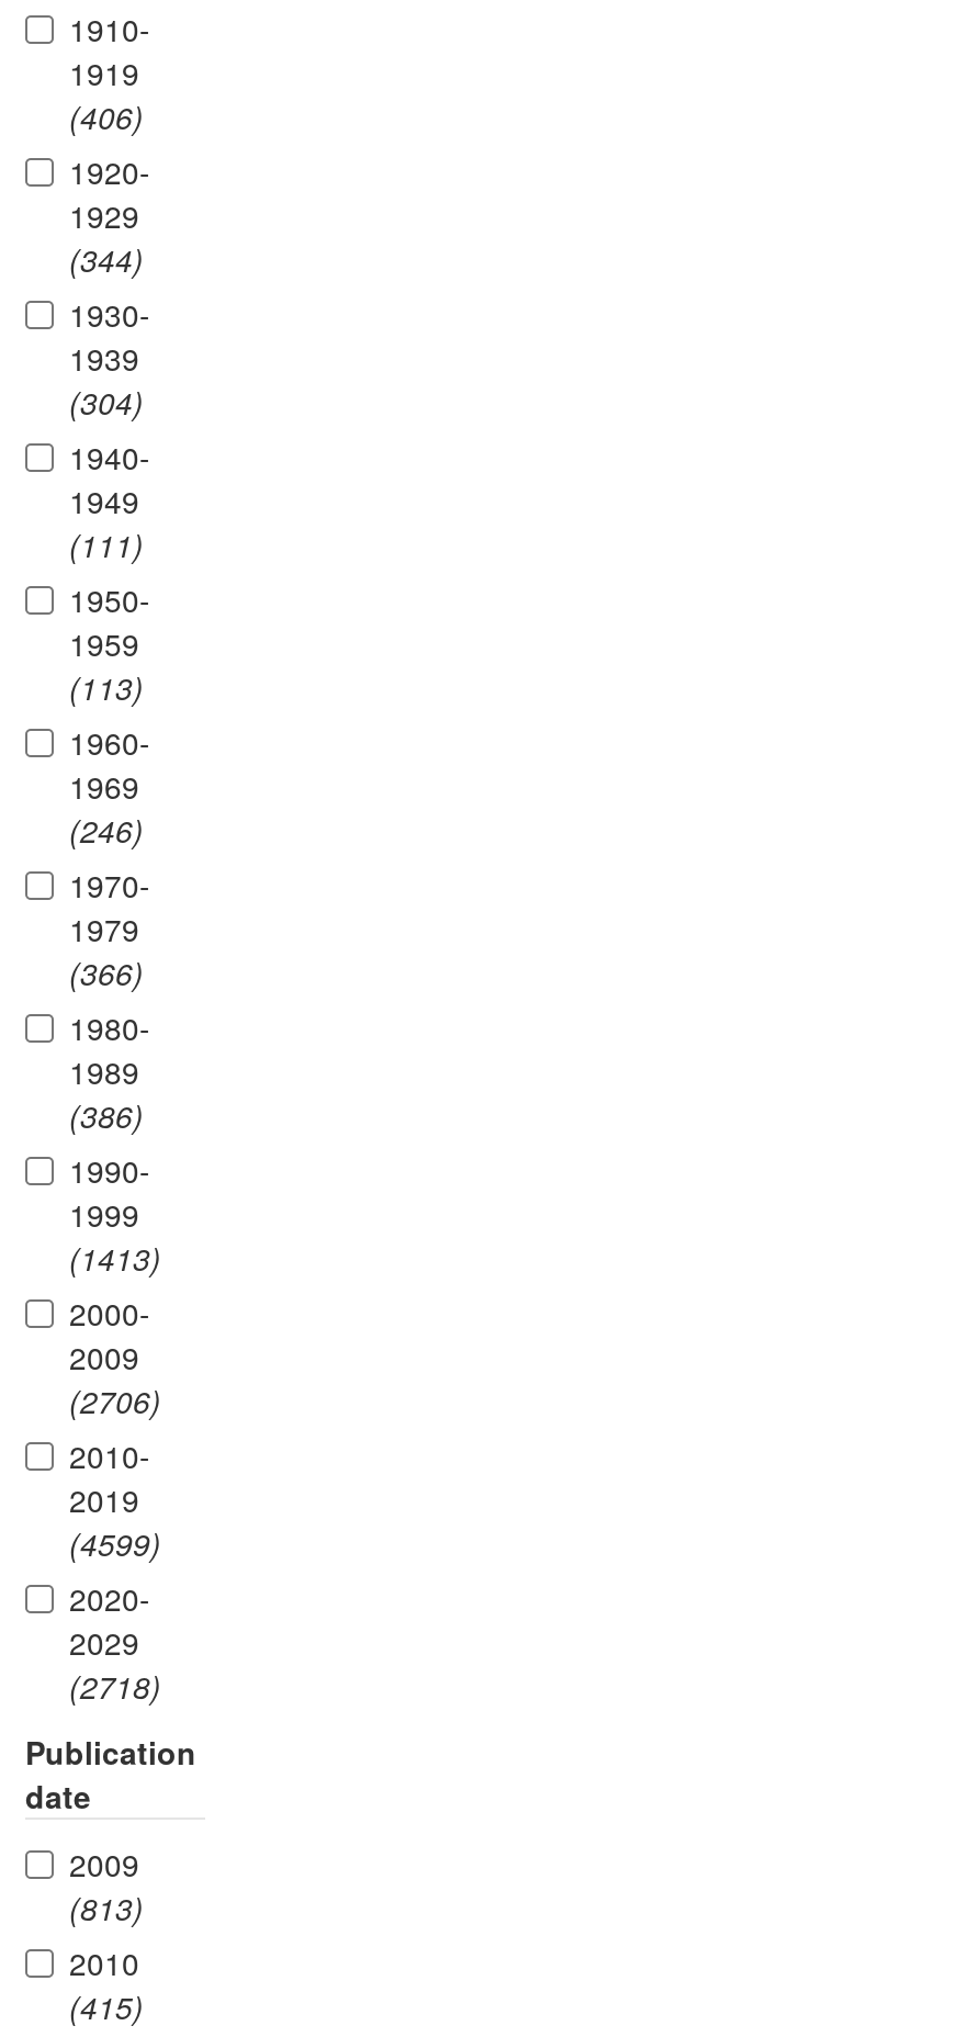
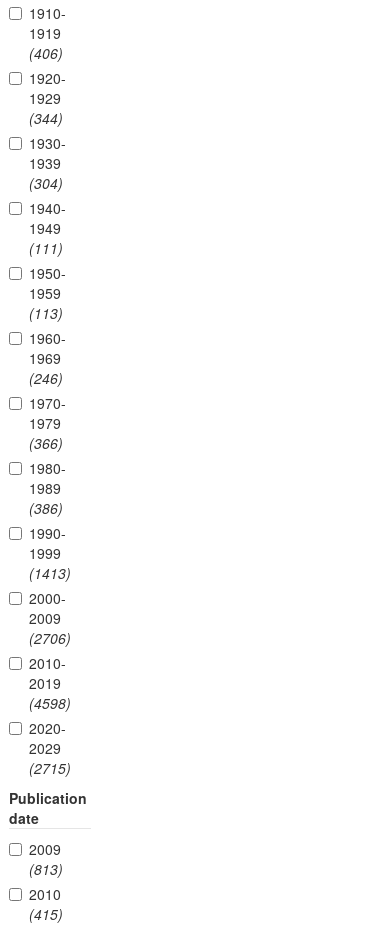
[69,1521,161,1565] (4599) -> [29,693,71,713] (4598)
[69,1664,161,1708] (2718) -> [29,758,71,778] (2715)

